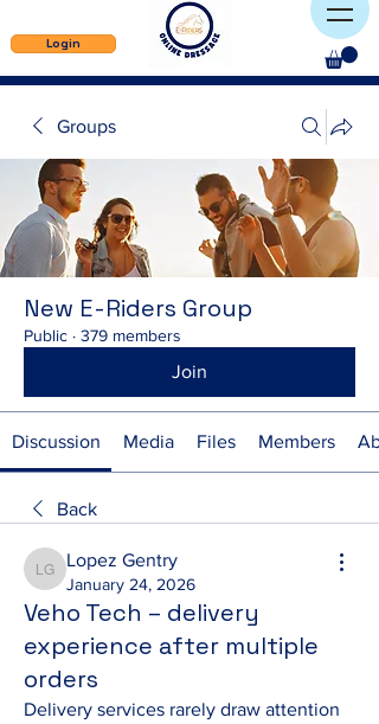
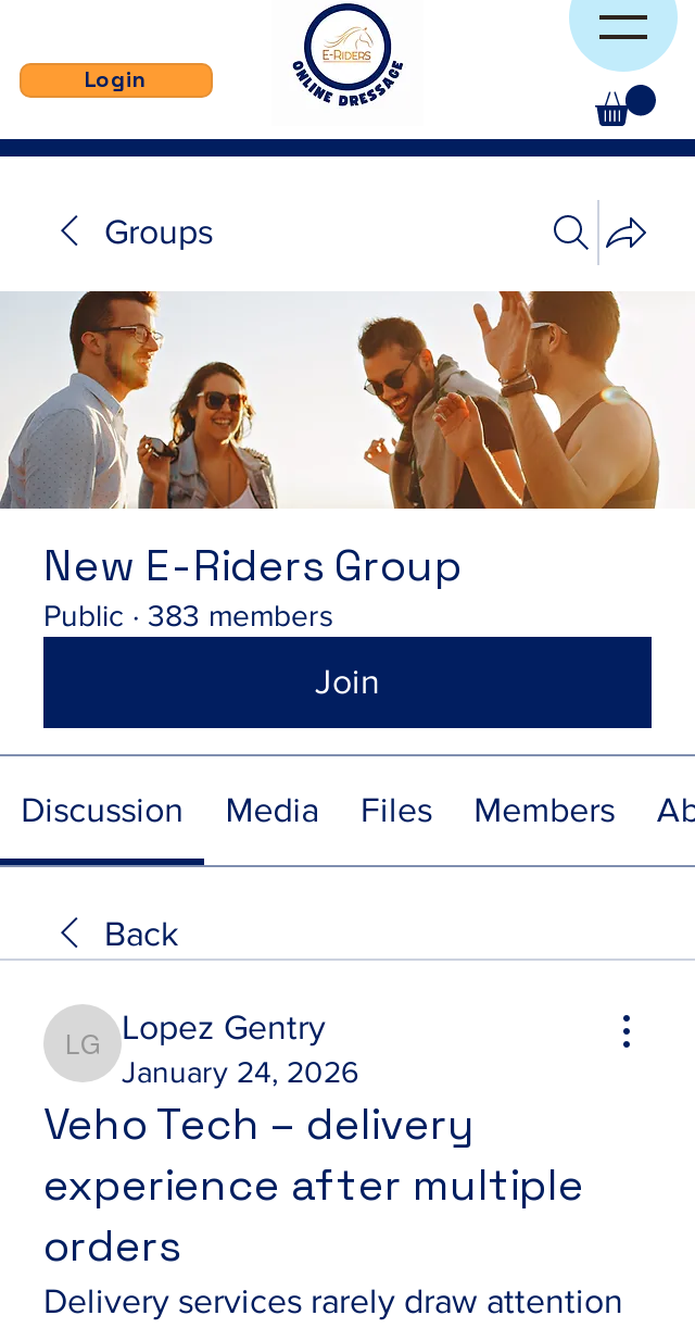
[24,326,181,344] Public · 379 members -> [43,597,334,632] Public · 383 members

